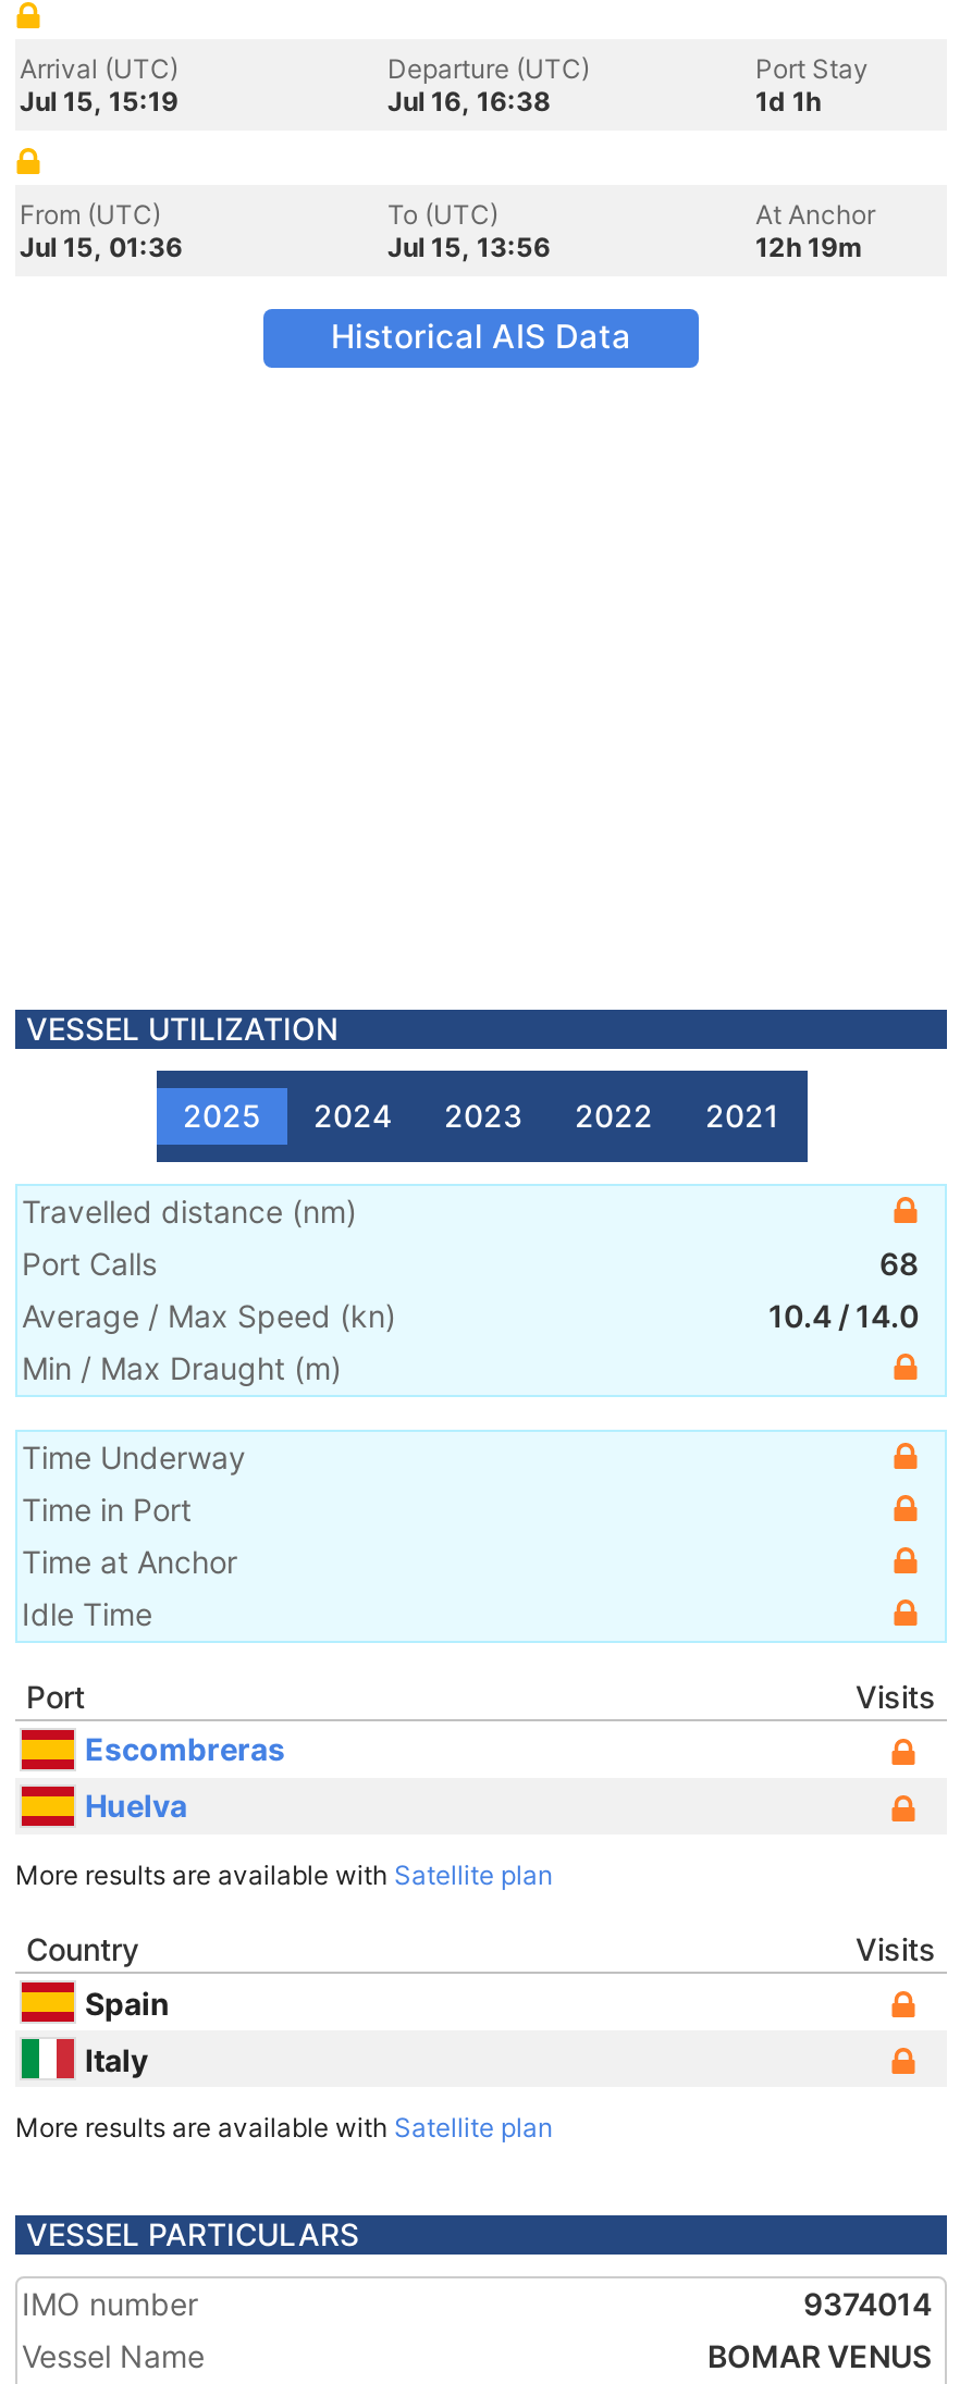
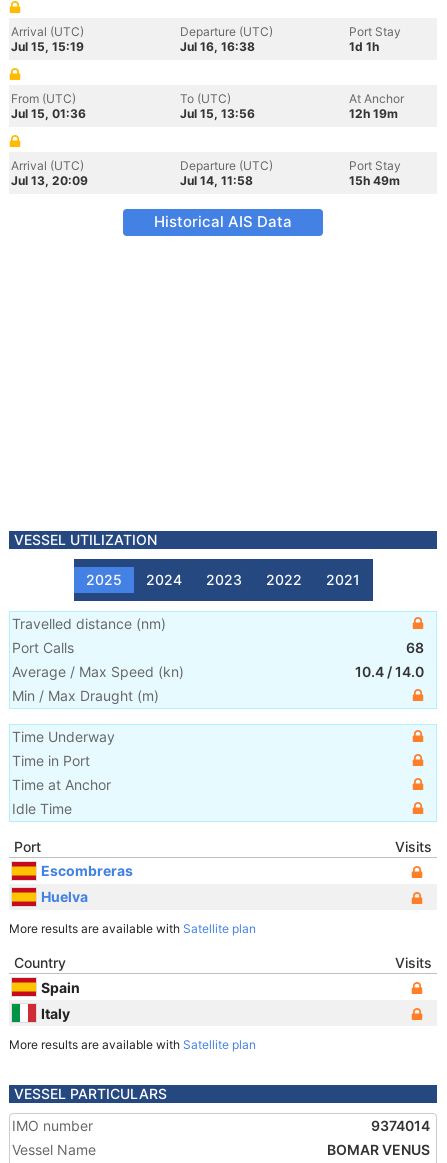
none -> [11,158,88,188] Arrival (UTC) | Jul 13, 20:09
none -> [180,158,273,188] Departure (UTC) | Jul 14, 11:58
none -> [349,158,401,188] Port Stay | 15h 49m

